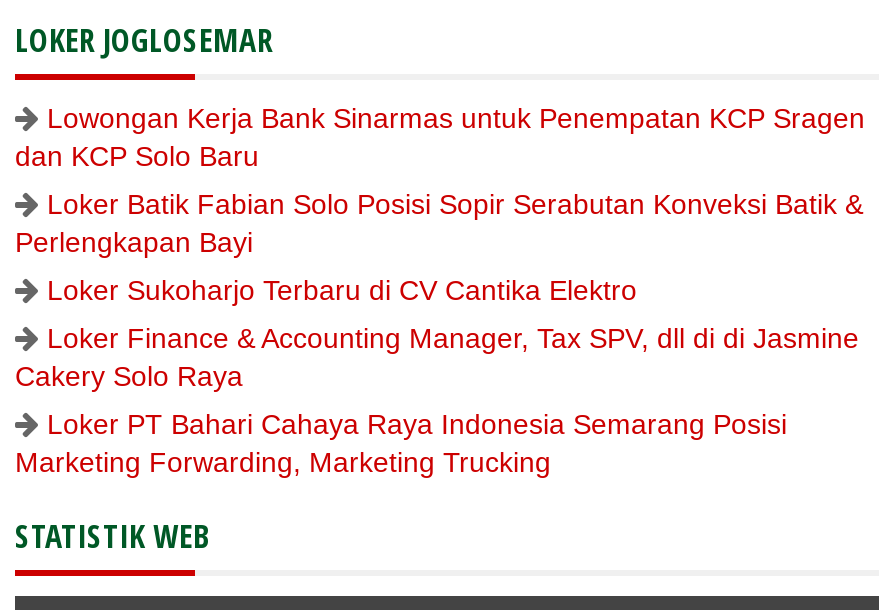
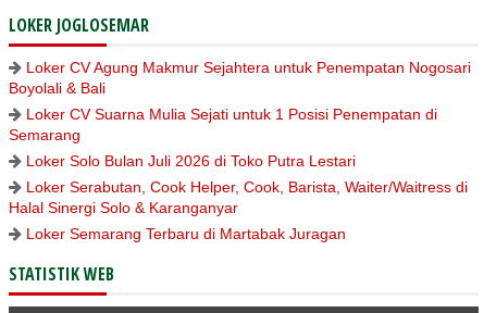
[15,102,865,172] Lowongan Kerja Bank Sinarmas untuk Penempatan KCP Sragen | dan KCP Solo Baru -> [9,59,471,97] Loker CV Agung Makmur Sejahtera untuk Penempatan Nogosari | Boyolali & Bali
[15,188,863,258] Loker Batik Fabian Solo Posisi Sopir Serabutan Konveksi Batik & | Perlengkapan Bayi -> [9,105,437,143] Loker CV Suarna Mulia Sejati untuk 1 Posisi Penempatan di | Semarang
[47,274,637,306] Loker Sukoharjo Terbaru di CV Cantika Elektro -> [26,152,356,170] Loker Solo Bulan Juli 2026 di Toko Putra Lestari
[15,322,859,392] Loker Finance & Accounting Manager, Tax SPV, dll di di Jasmine | Cakery Solo Raya -> [9,178,468,216] Loker Serabutan, Cook Helper, Cook, Barista, Waiter/Waitress di | Halal Sinergi Solo & Karanganyar
[15,408,787,478] Loker PT Bahari Cahaya Raya Indonesia Semarang Posisi | Marketing Forwarding, Marketing Trucking -> [26,225,346,242] Loker Semarang Terbaru di Martabak Juragan

